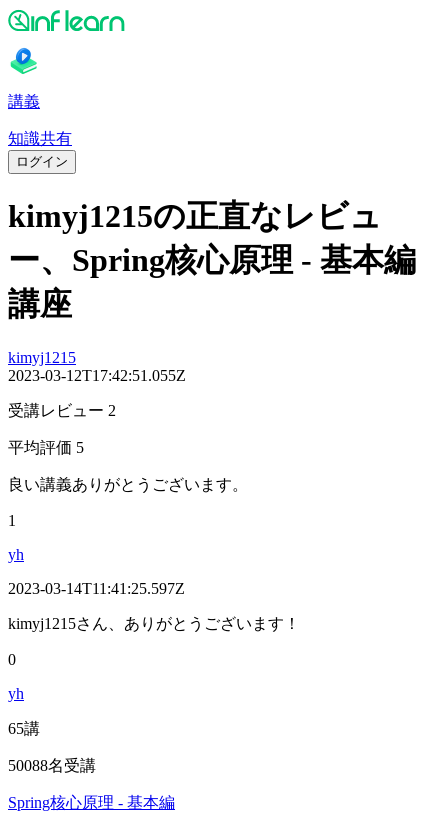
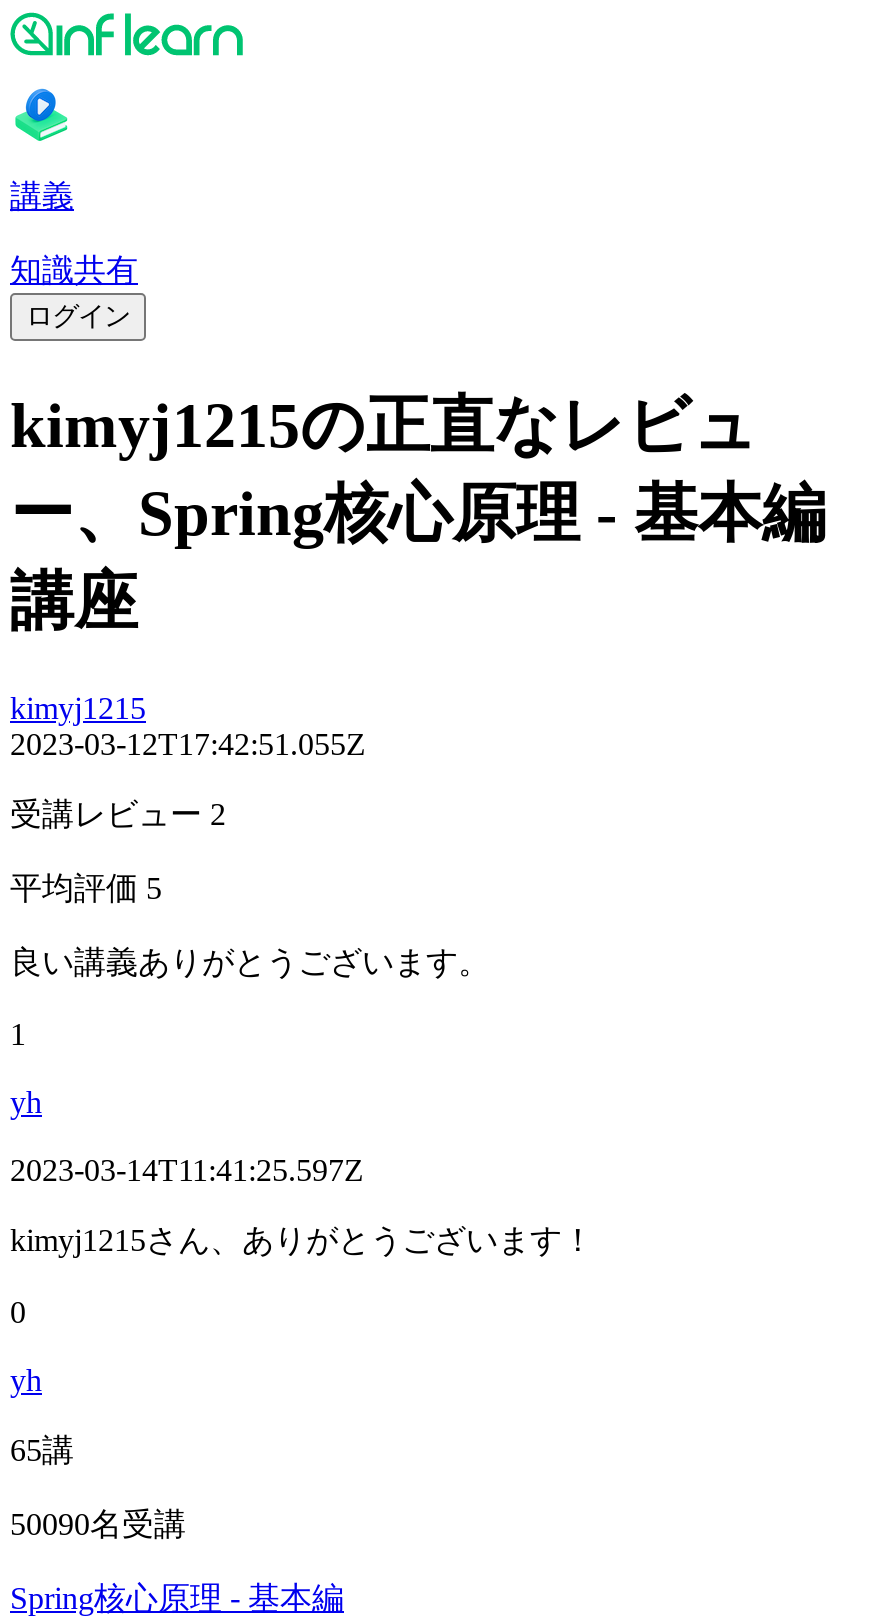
[8,757,96,774] 50088名受講 -> [10,1507,186,1541] 50090名受講

